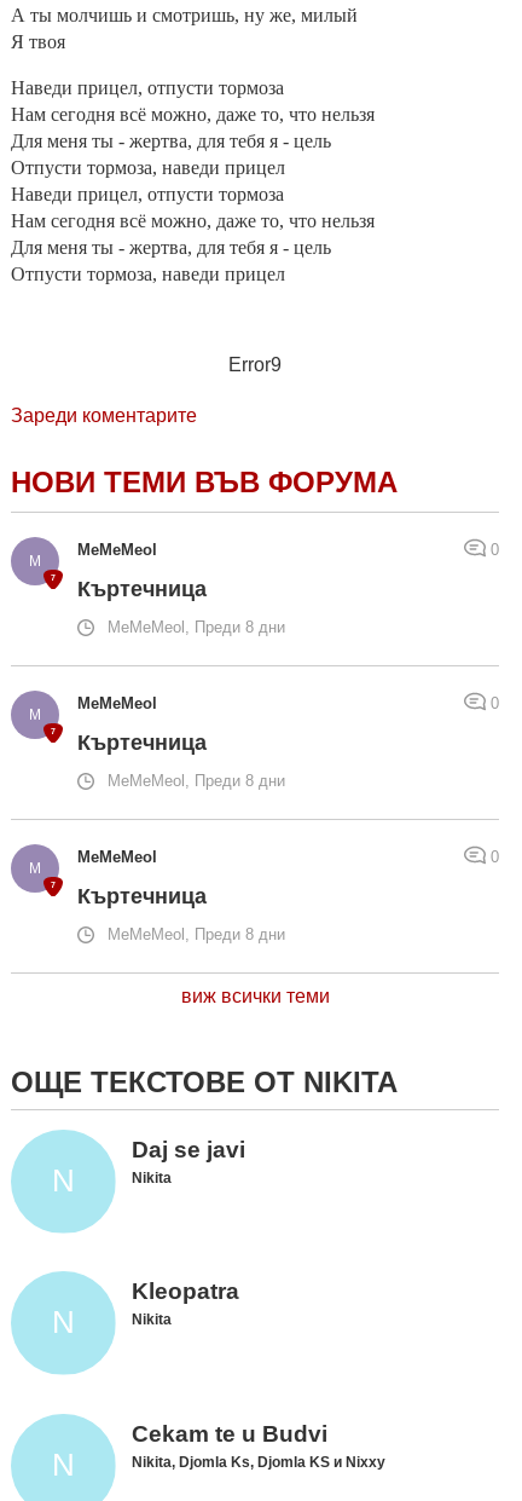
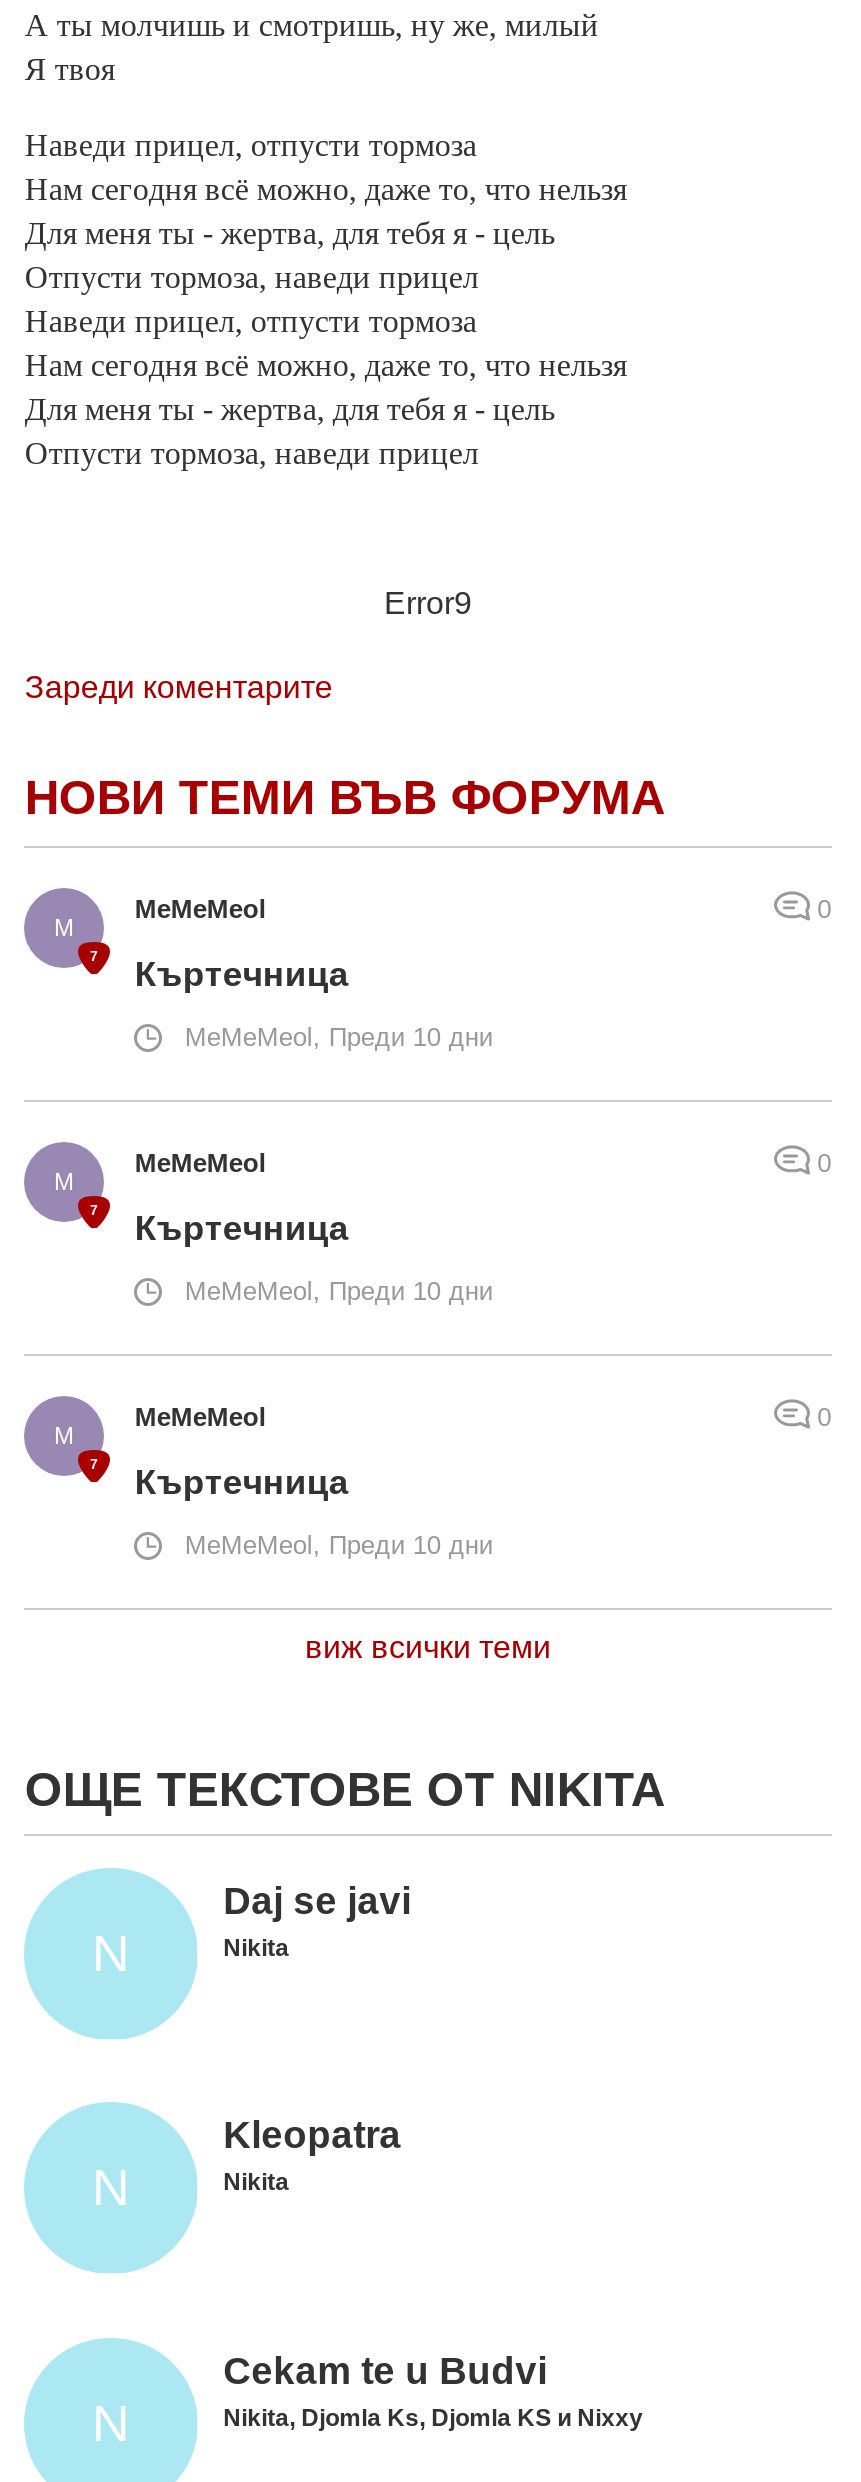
[108,618,286,637] MeMeMeol, Преди 8 дни -> [185,1023,493,1053] MeMeMeol, Преди 10 дни
[108,772,286,790] MeMeMeol, Преди 8 дни -> [185,1277,493,1307] MeMeMeol, Преди 10 дни
[108,926,286,944] MeMeMeol, Преди 8 дни -> [185,1531,493,1561] MeMeMeol, Преди 10 дни

